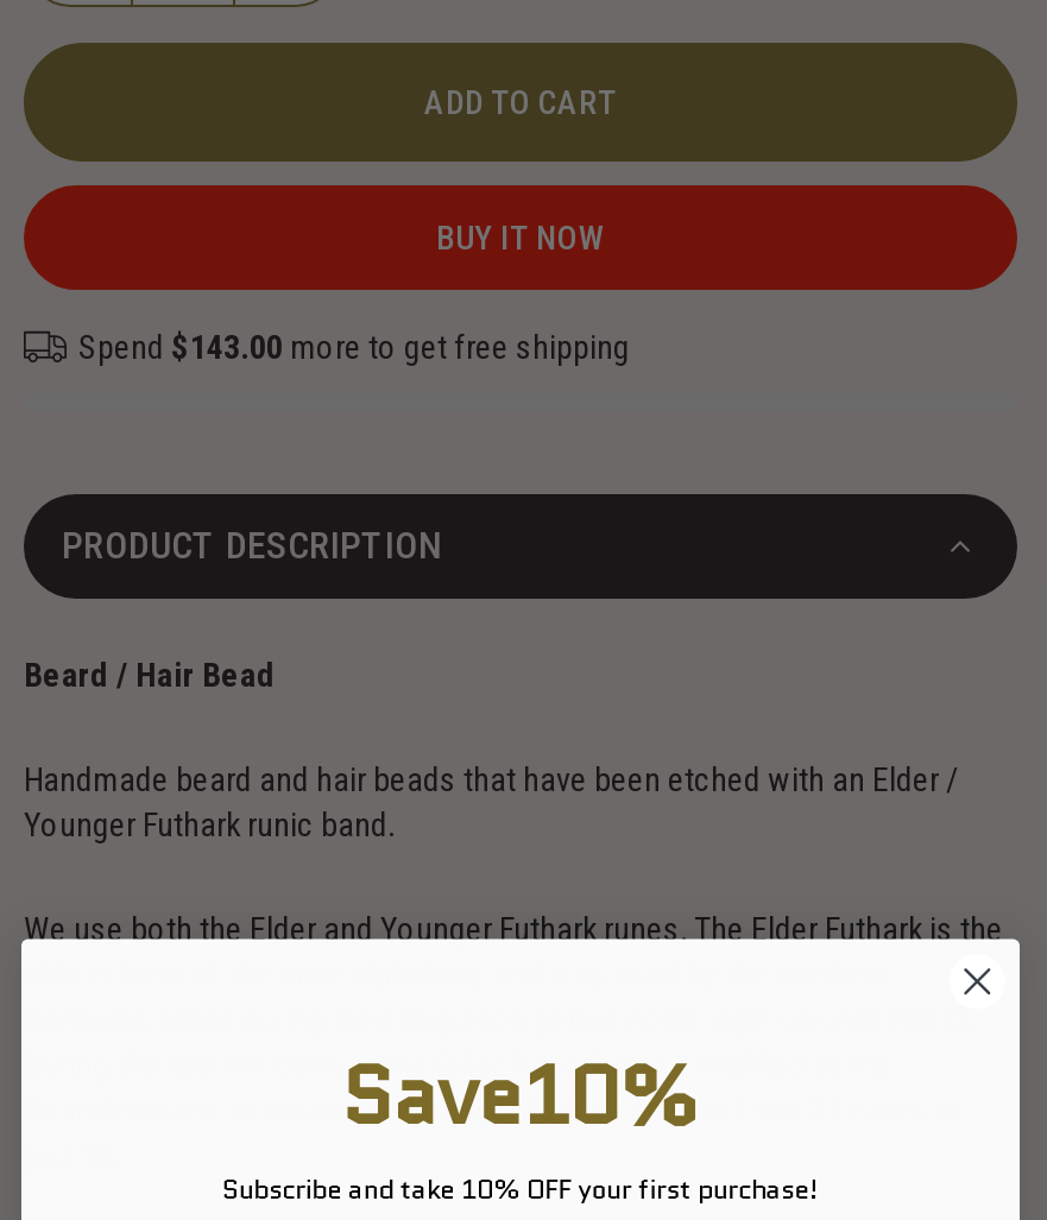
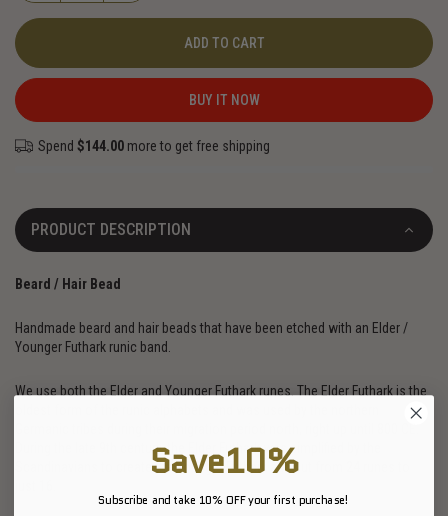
[78,327,630,365] Spend $143.00 more to get free shipping -> [38,138,270,154] Spend $144.00 more to get free shipping

